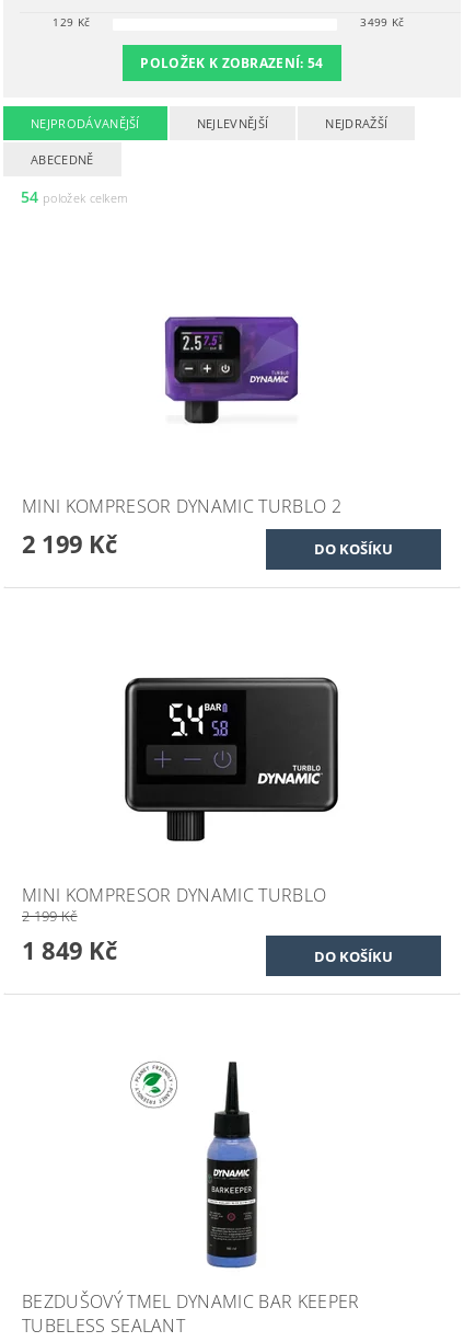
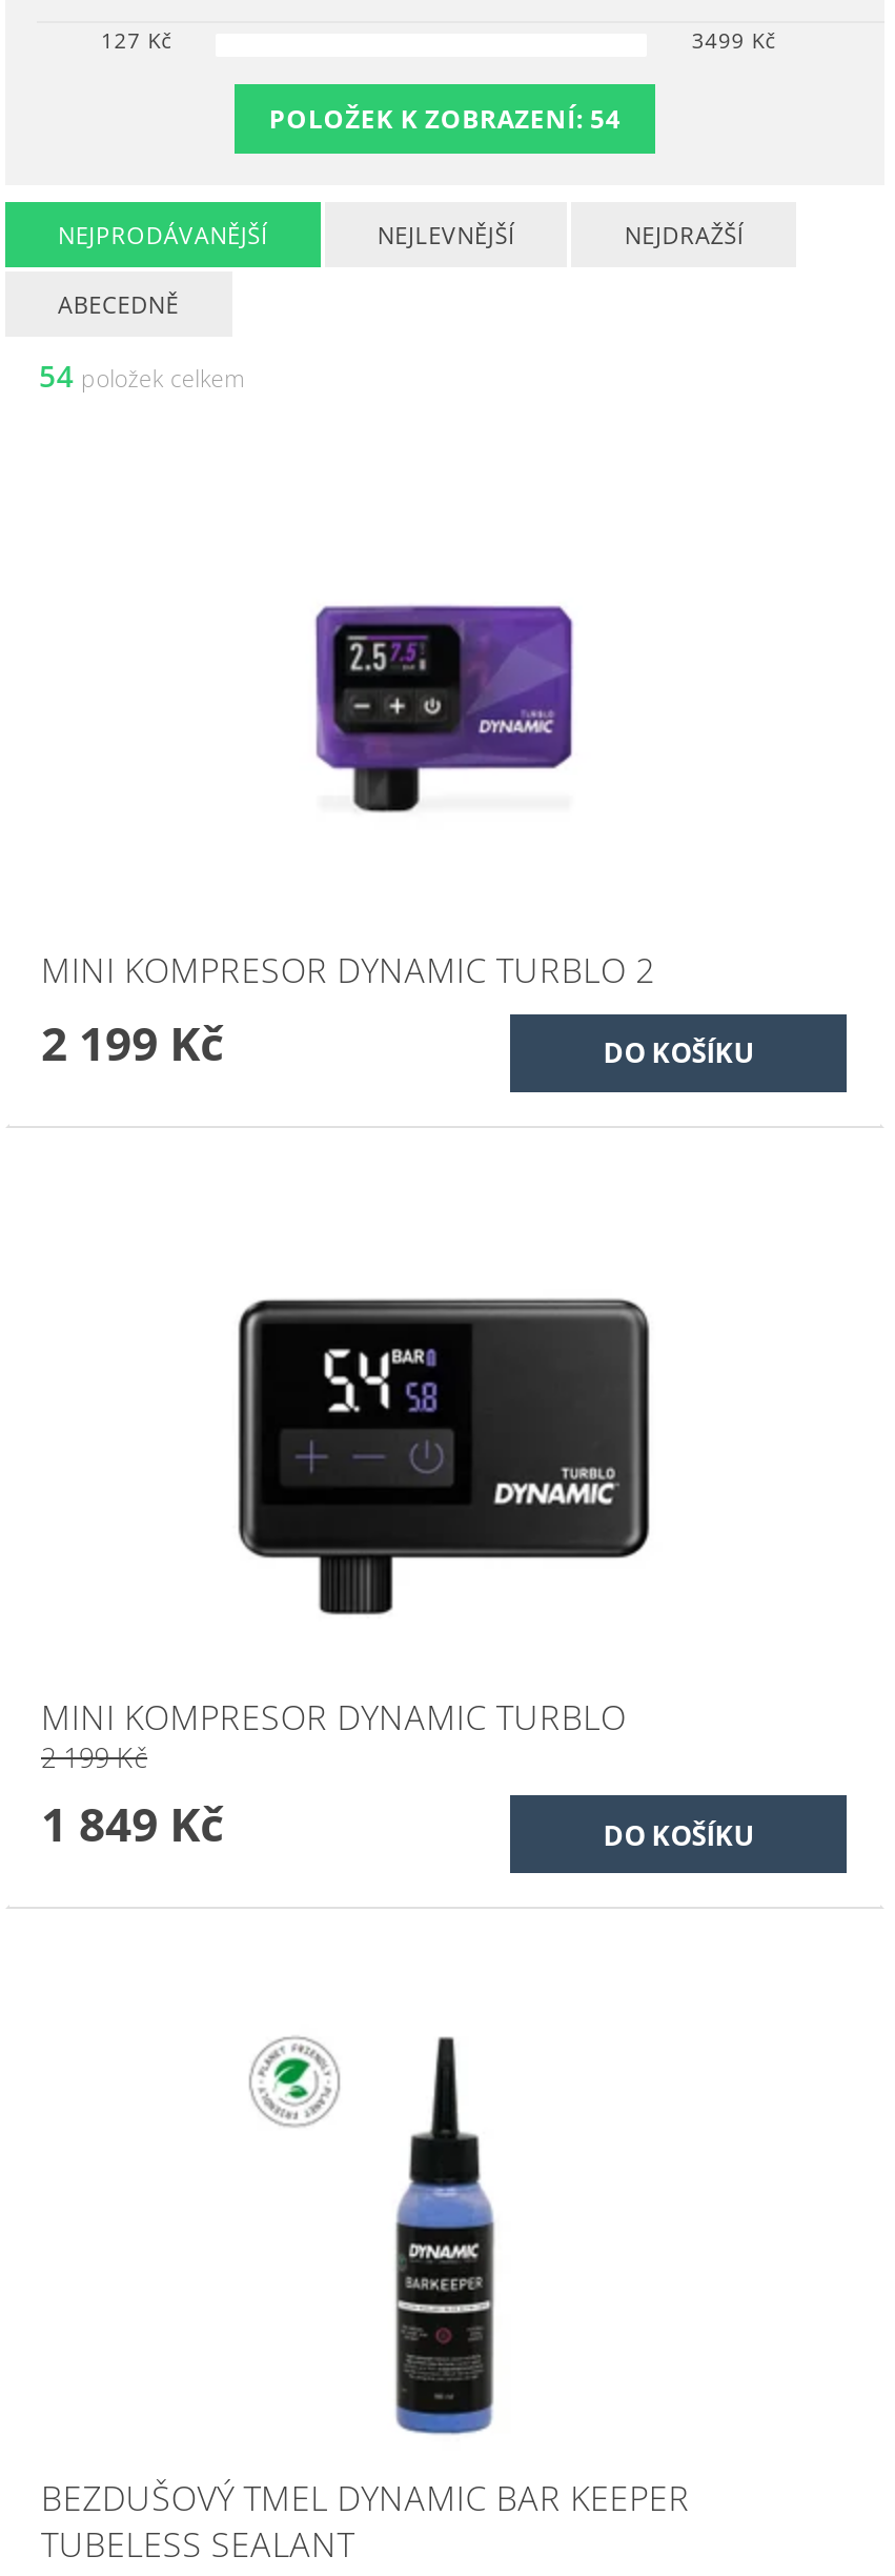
[53,14,90,29] 129 Kč -> [101,24,172,54] 127 Kč

